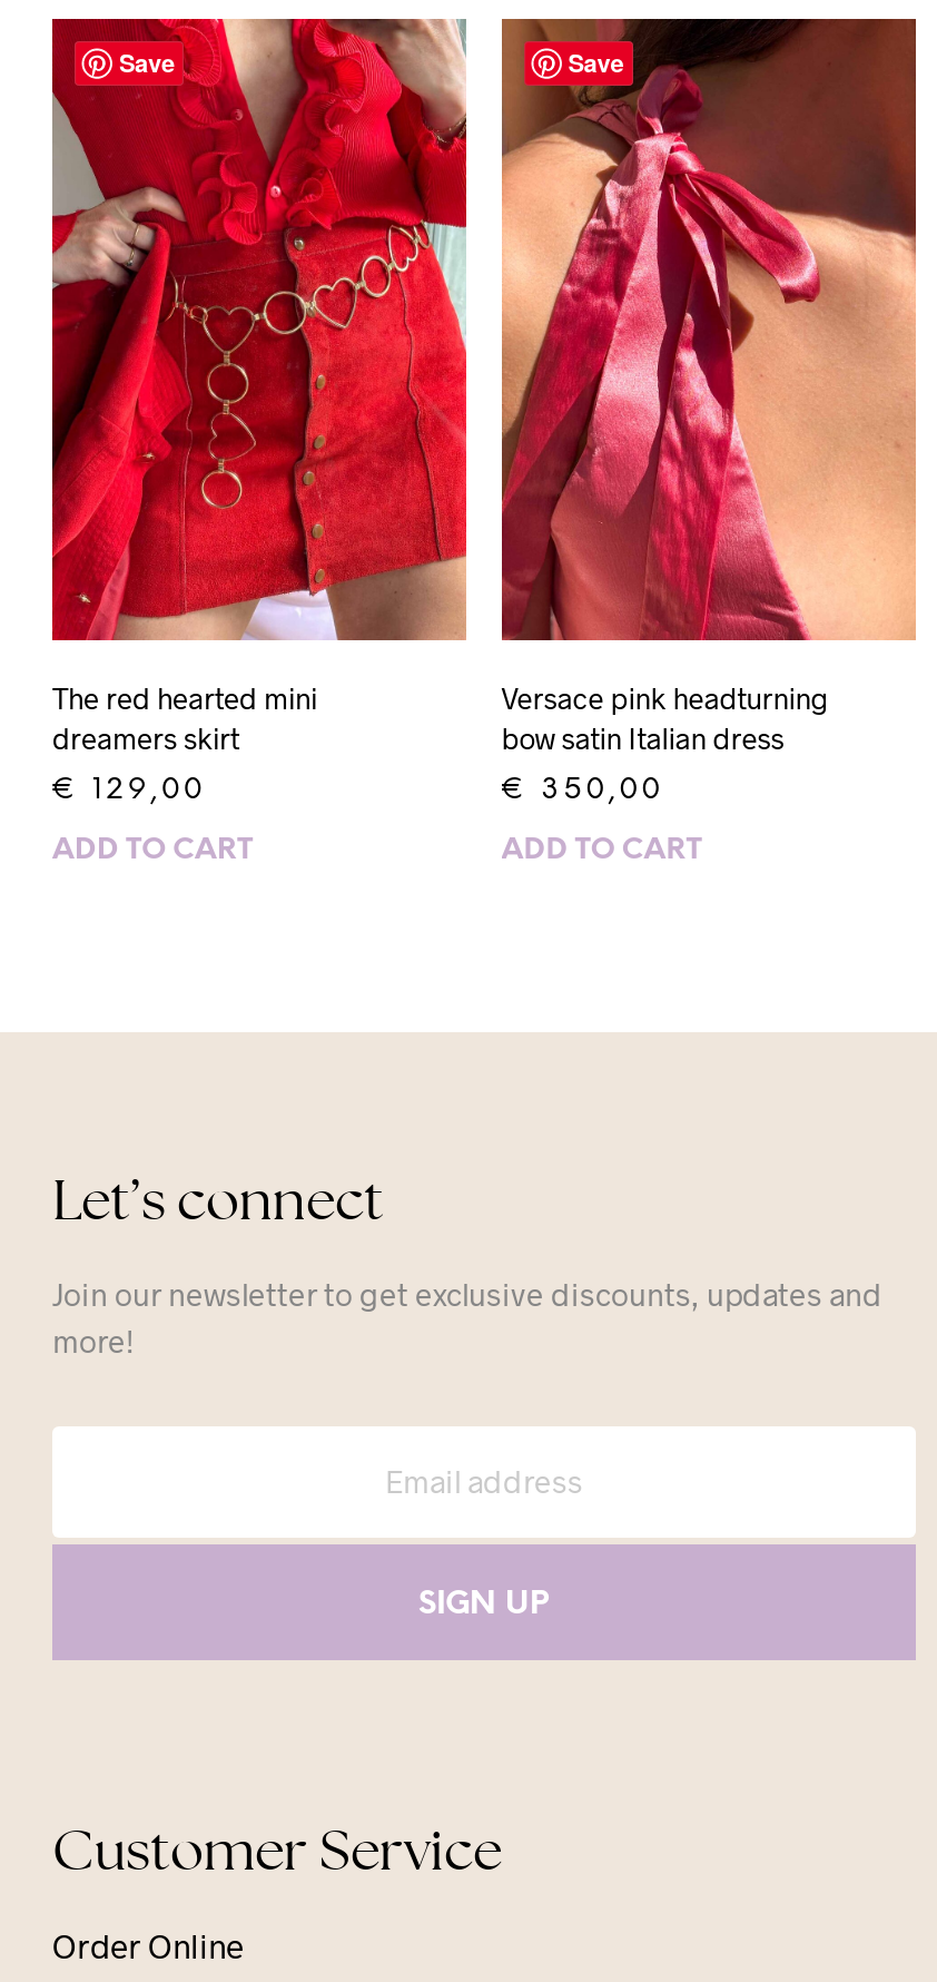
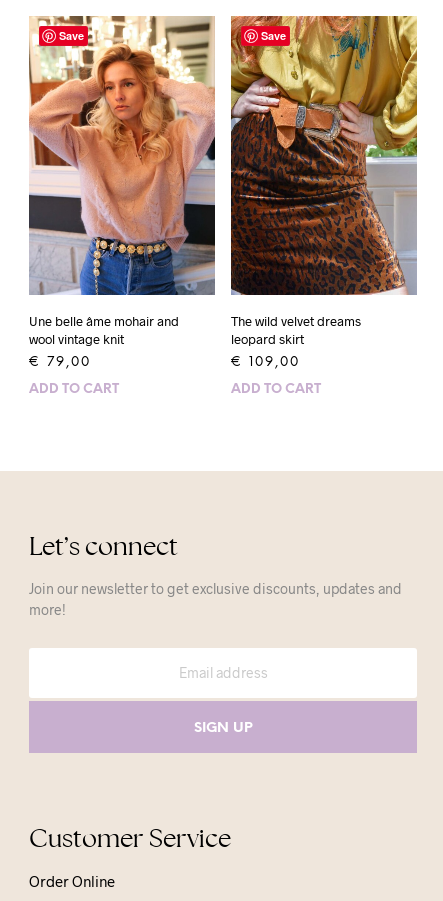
[50,17,468,756] [image] | The red hearted mini | dreamers skirt -> [28,15,216,347] [image] | Une belle âme mohair and | wool vintage knit
[500,17,918,756] [image] | Versace pink headturning | bow satin Italian dress -> [230,15,418,347] [image] | The wild velvet dreams | leopard skirt
[52,776,206,805] €129,00 -> [29,356,91,369] €79,00
[501,776,664,805] €350,00 -> [231,356,300,369] €109,00

